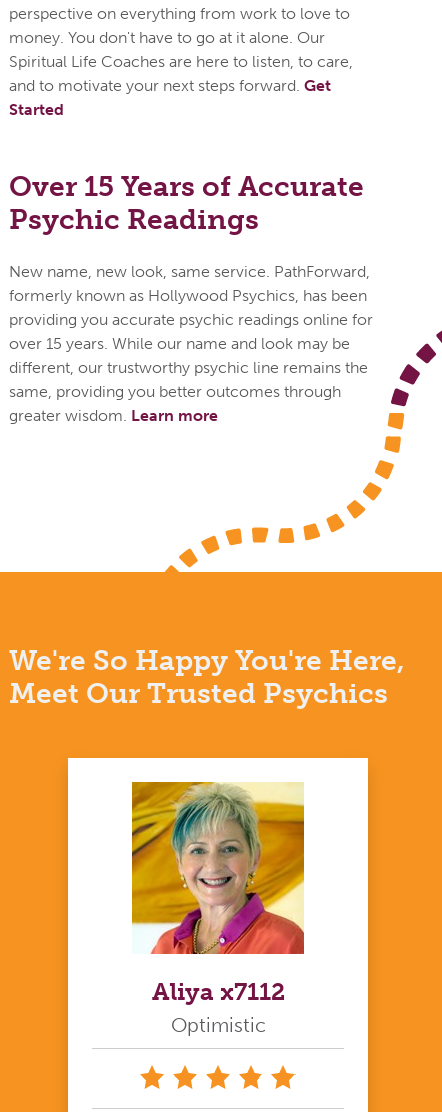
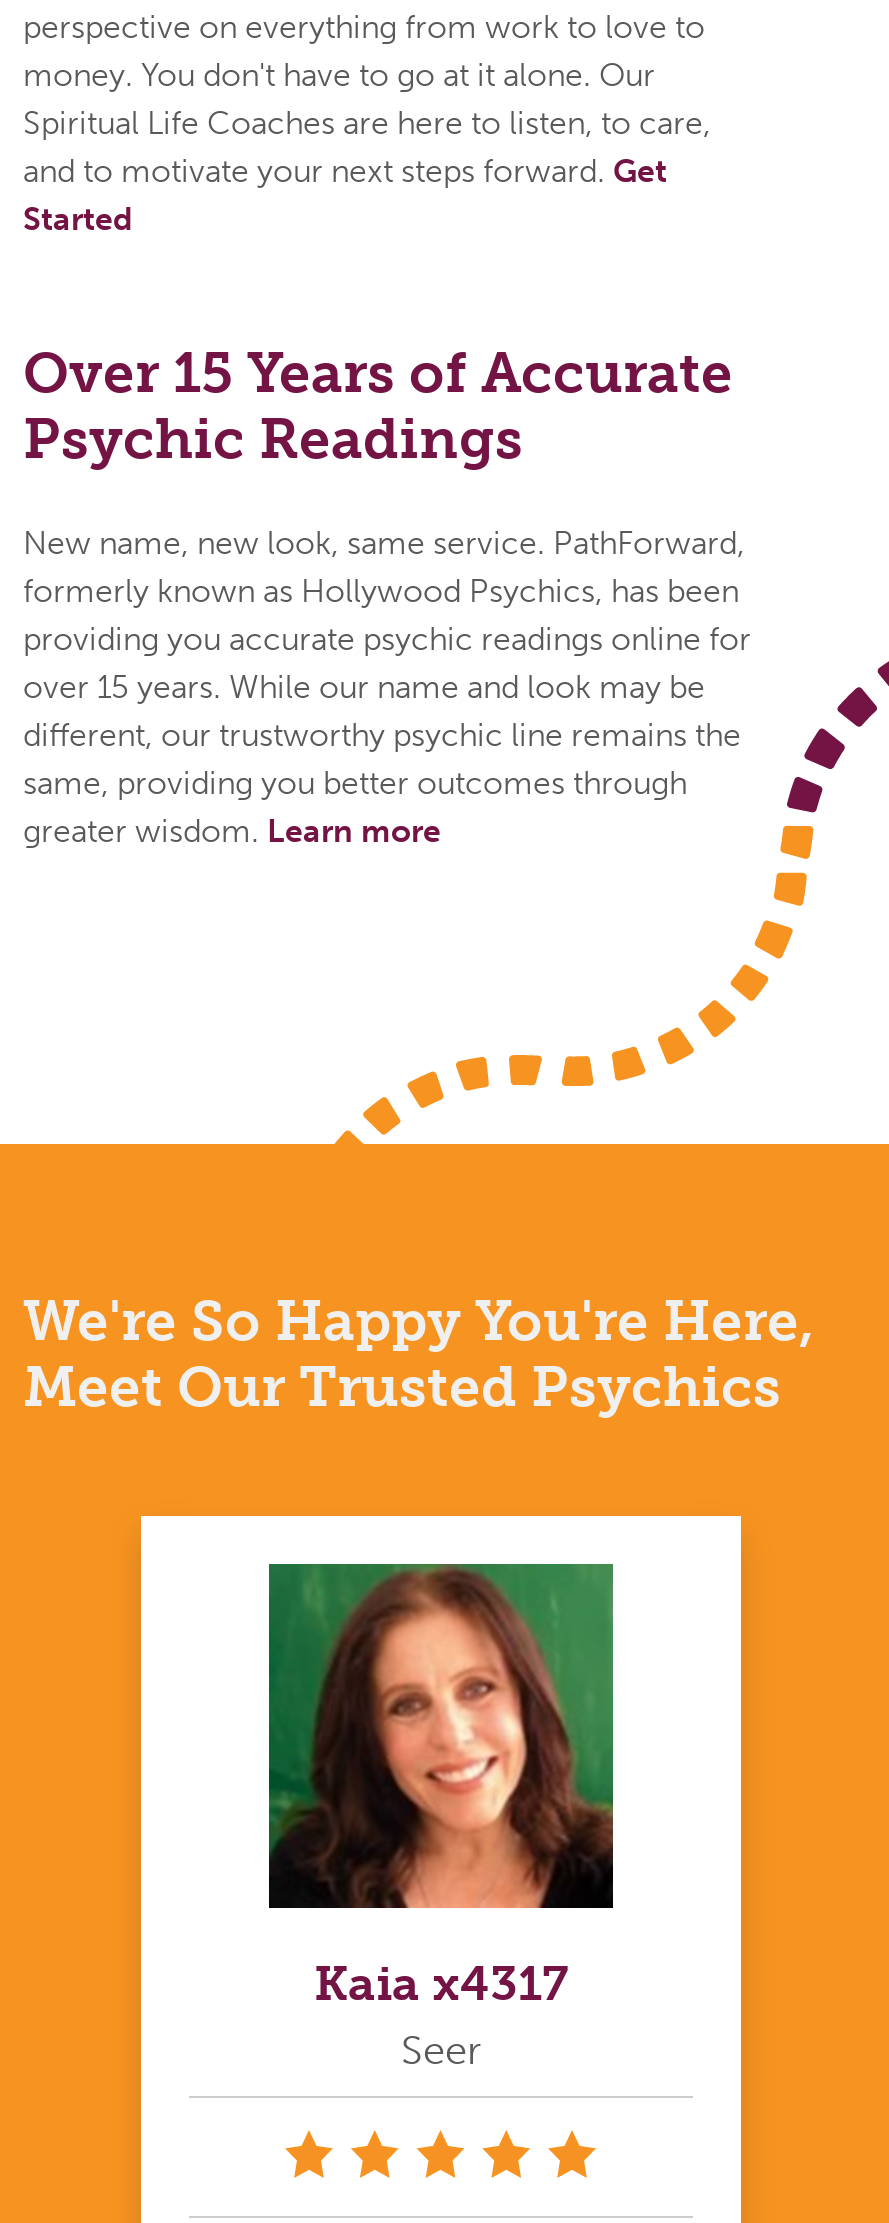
[131,781,305,1037] [image] | Aliya x7112 | Optimistic -> [267,1562,615,2074] [image] | Kaia x4317 | Seer

